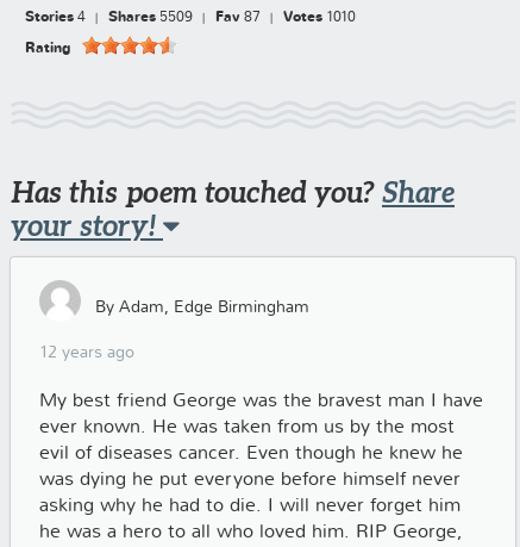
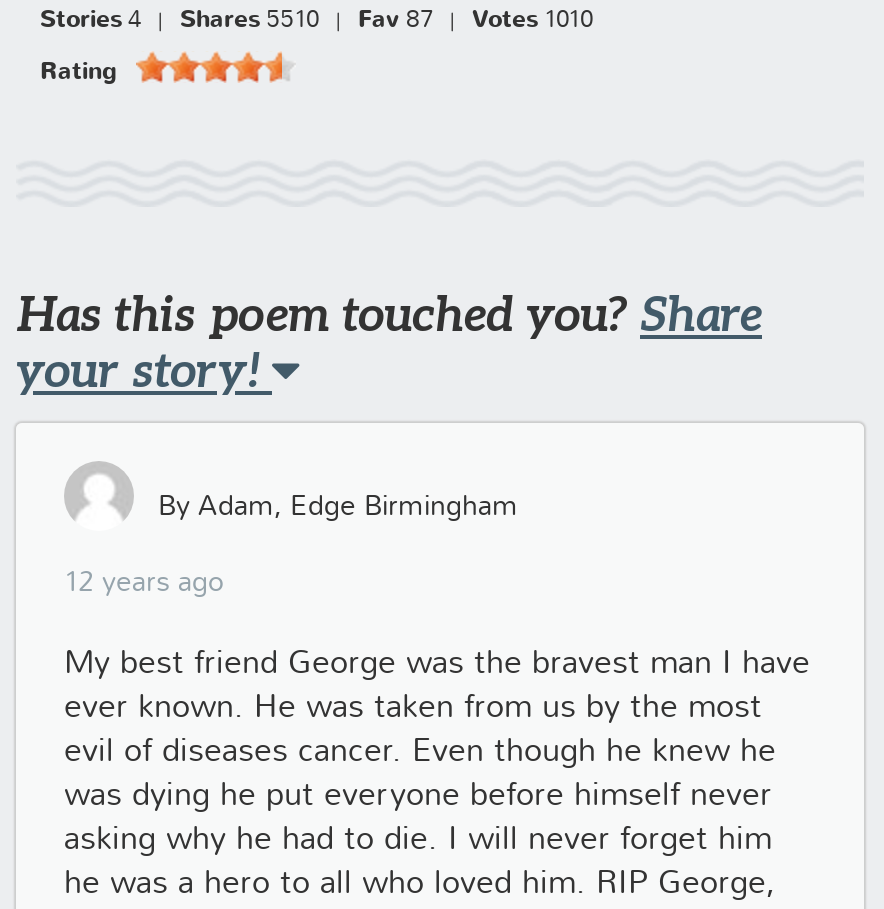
[25,11,356,25] Stories 4 Shares 5509 Fav 87 Votes 1010 -> [40,9,594,33] Stories 4 Shares 5510 Fav 87 Votes 1010

